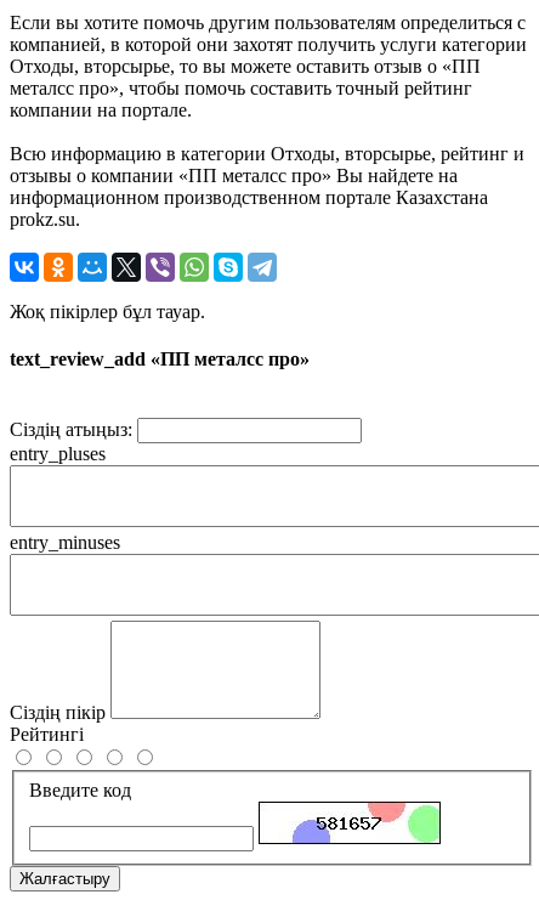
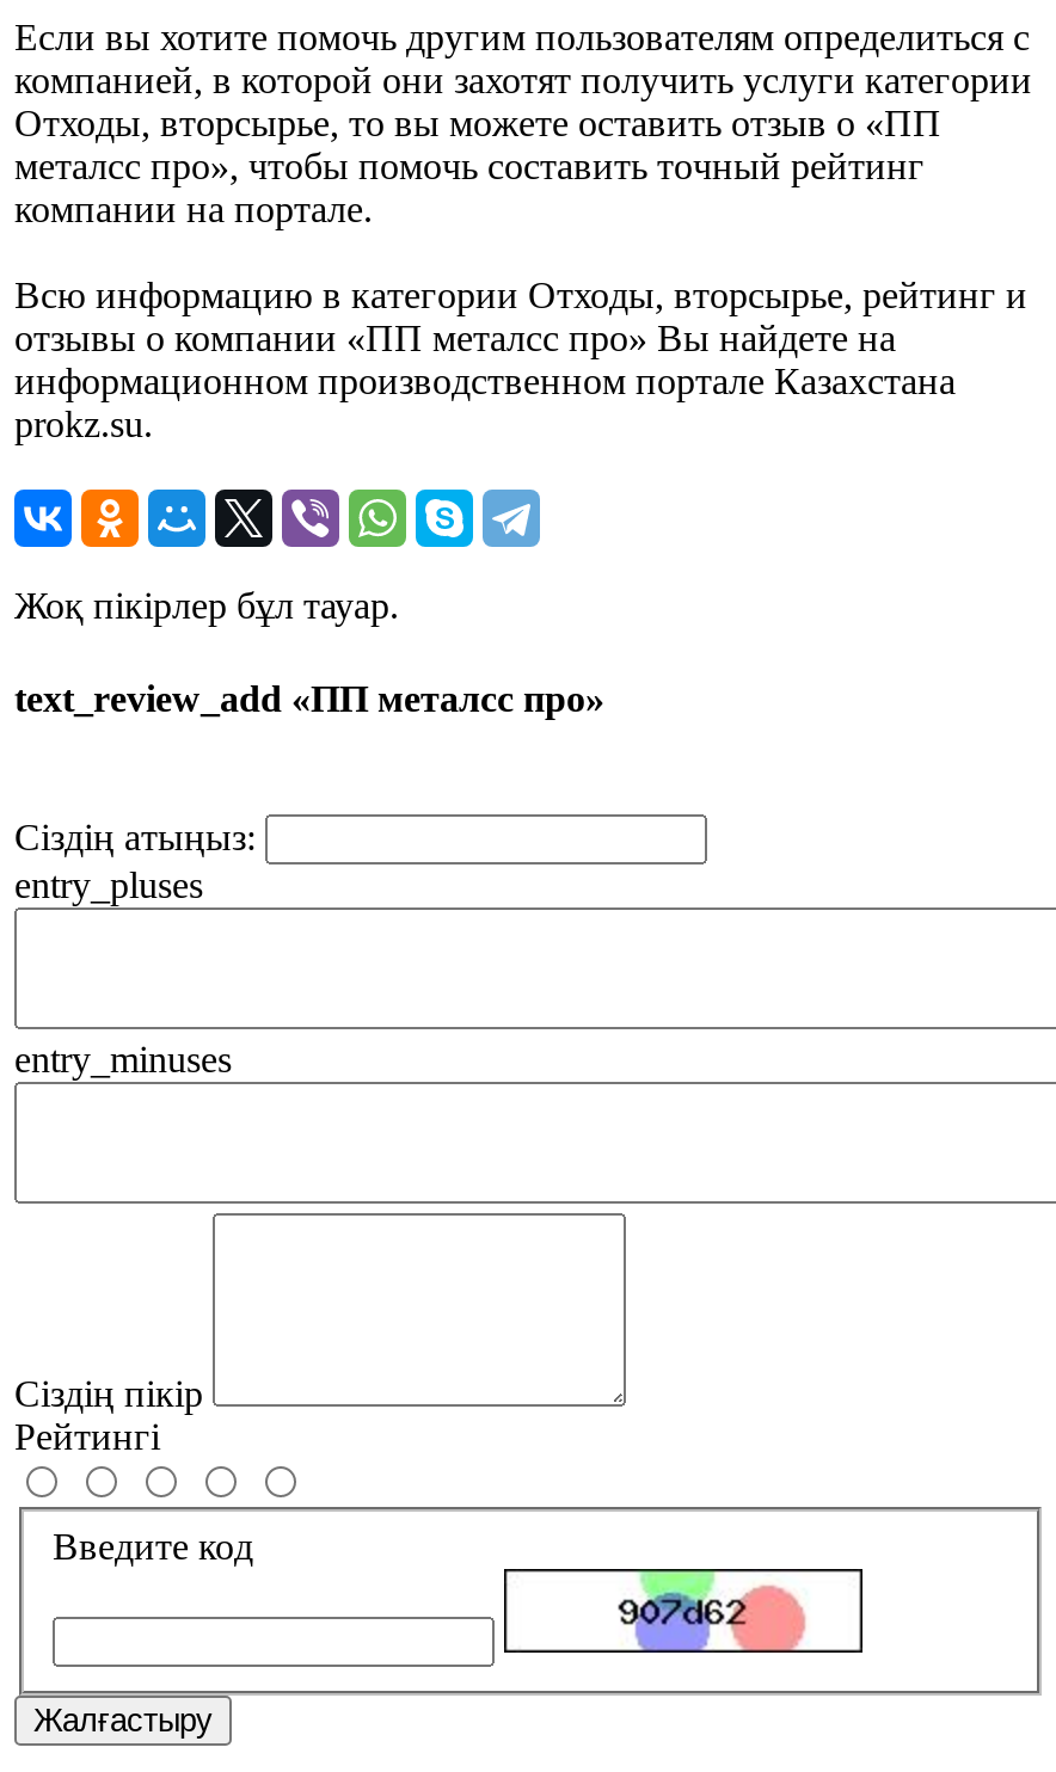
[291,802,441,844] [image] -> [571,1569,862,1653] [image]

